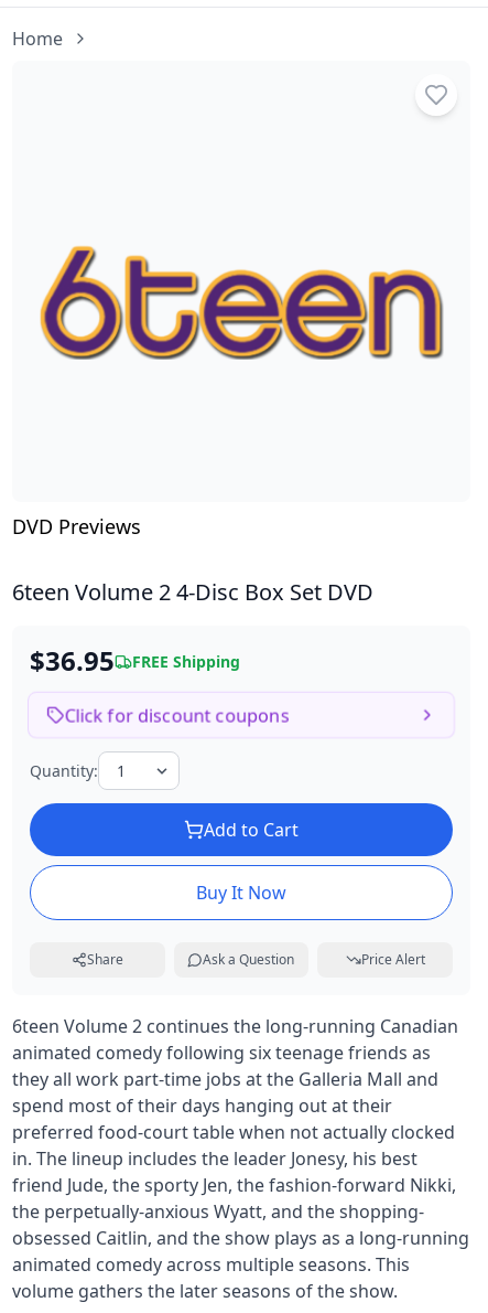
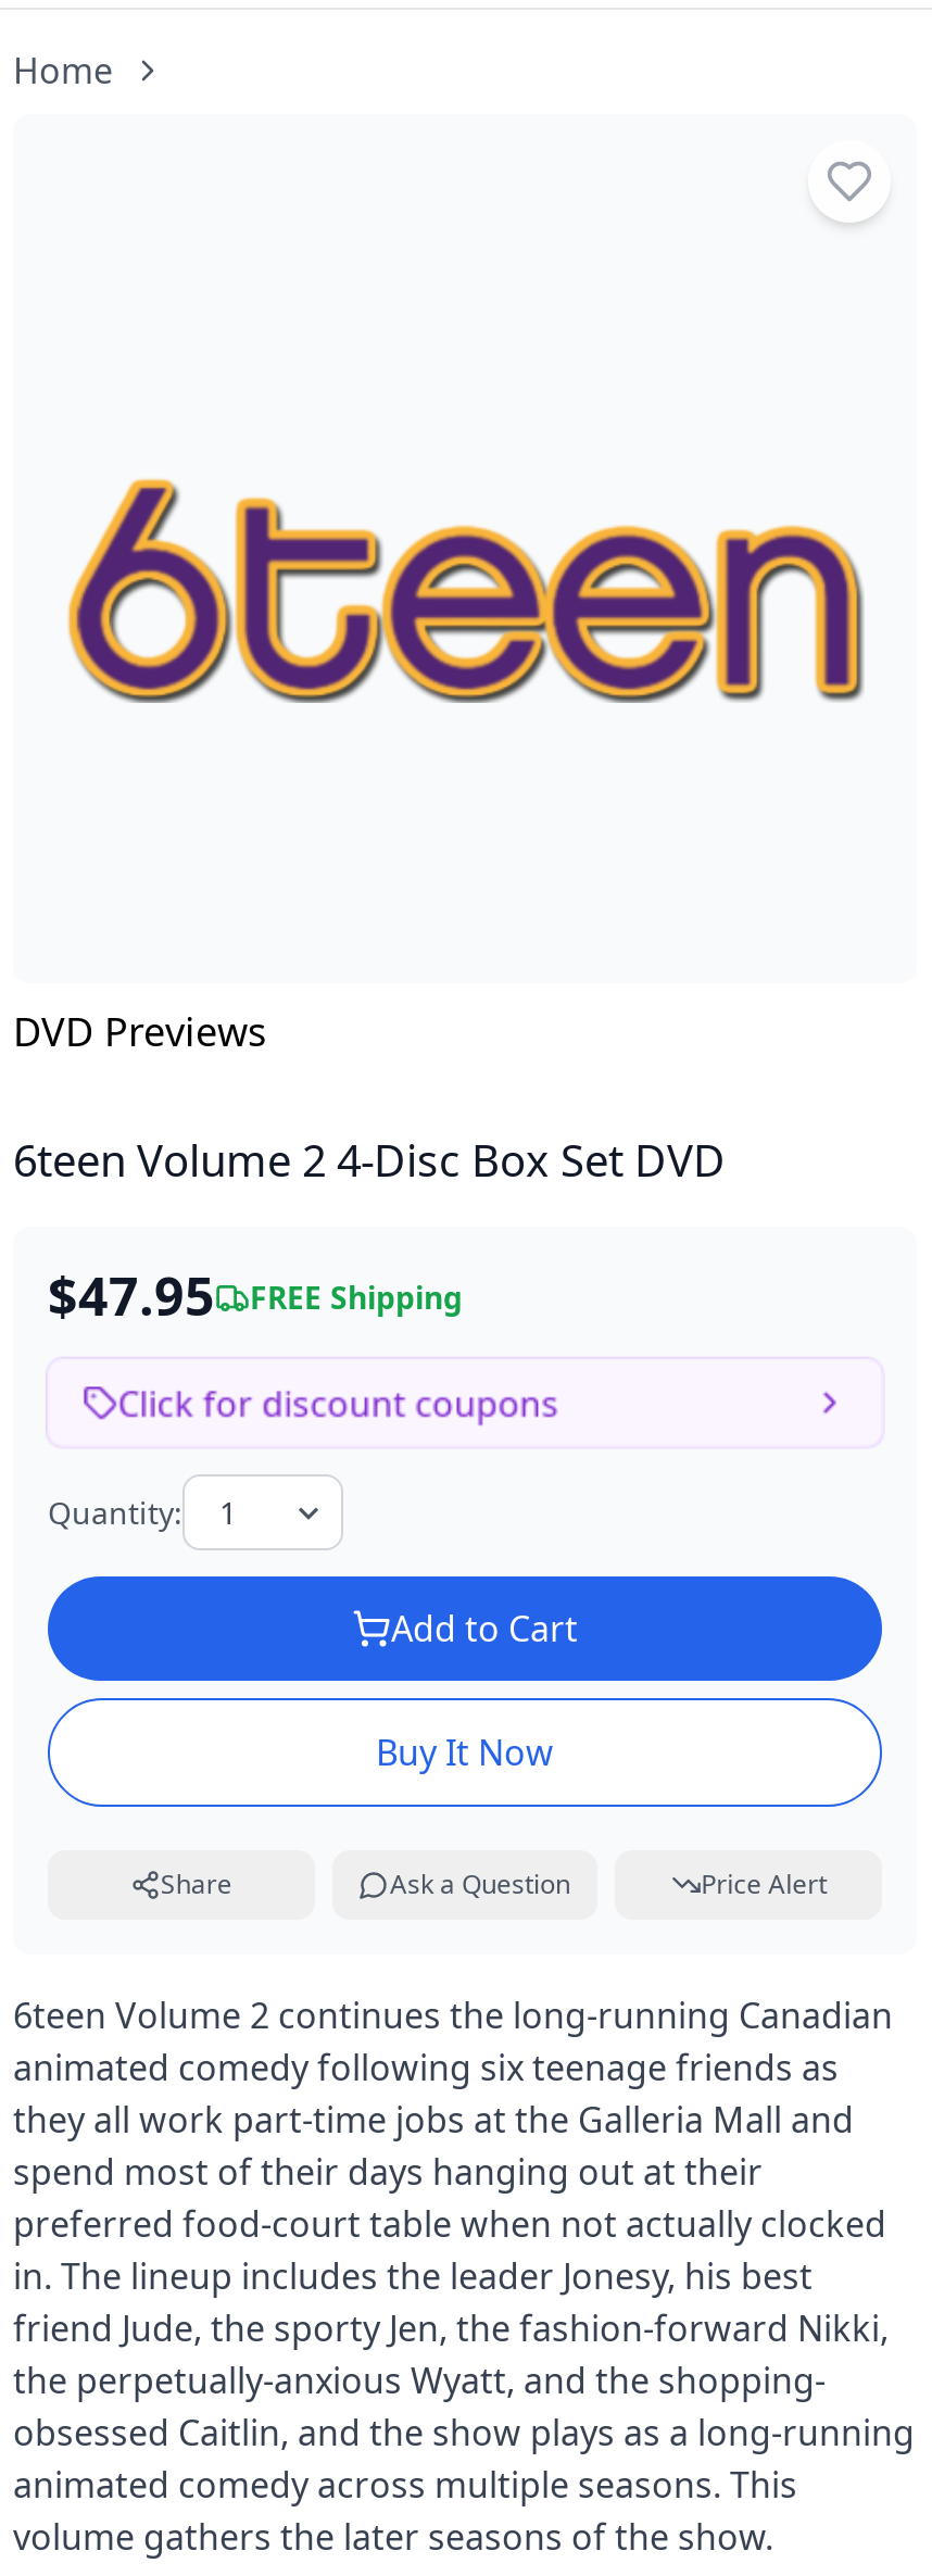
[30,642,240,679] $36.95 FREE Shipping -> [48,1259,463,1331] $47.95 FREE Shipping

